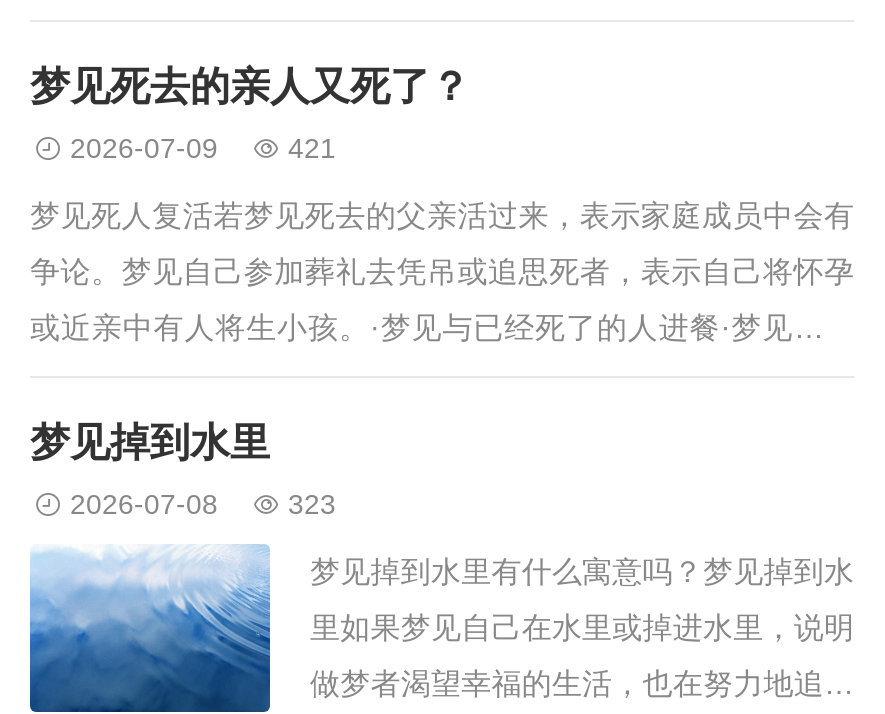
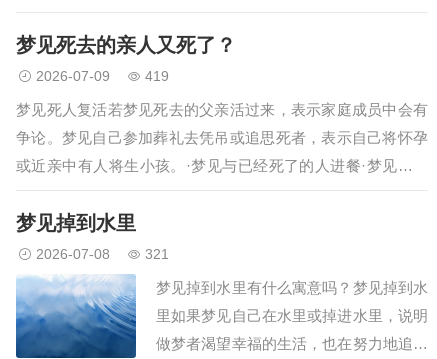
[288,132,336,164] 421 -> [145,68,169,84] 419
[288,488,336,520] 323 -> [145,246,169,262] 321

